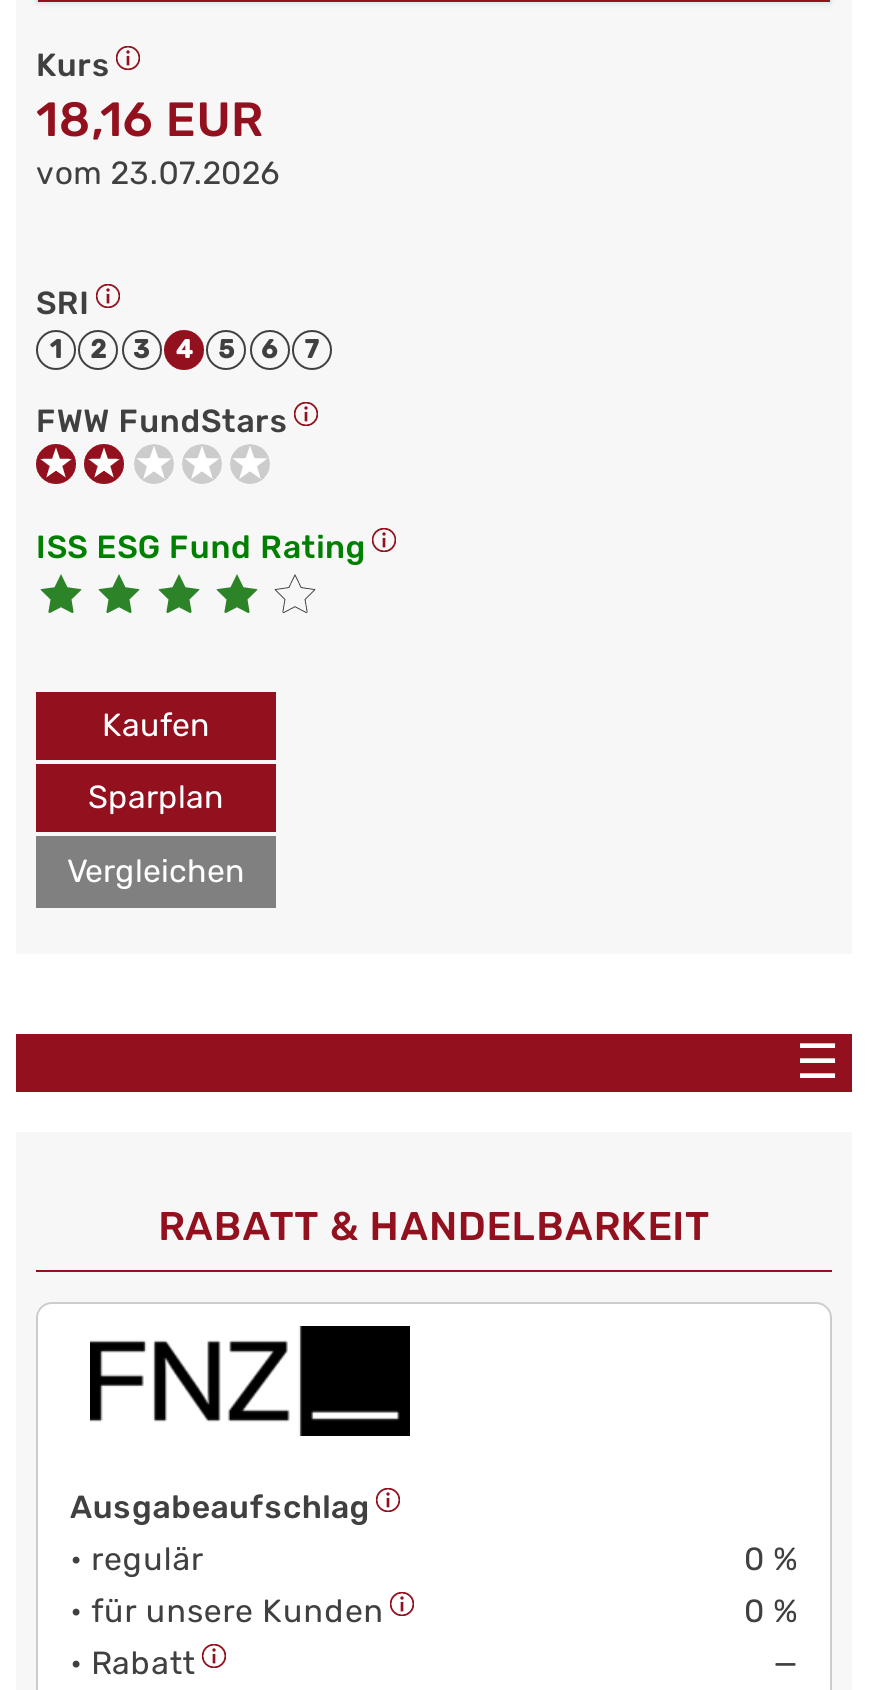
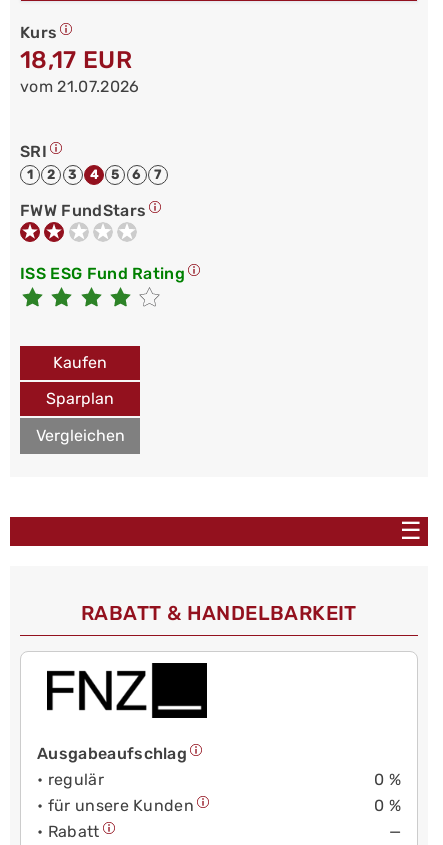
[36,92,264,148] 18,16 EUR -> [20,46,132,74] 18,17 EUR
[36,154,281,192] vom 23.07.2026 -> [20,77,139,96] vom 21.07.2026

